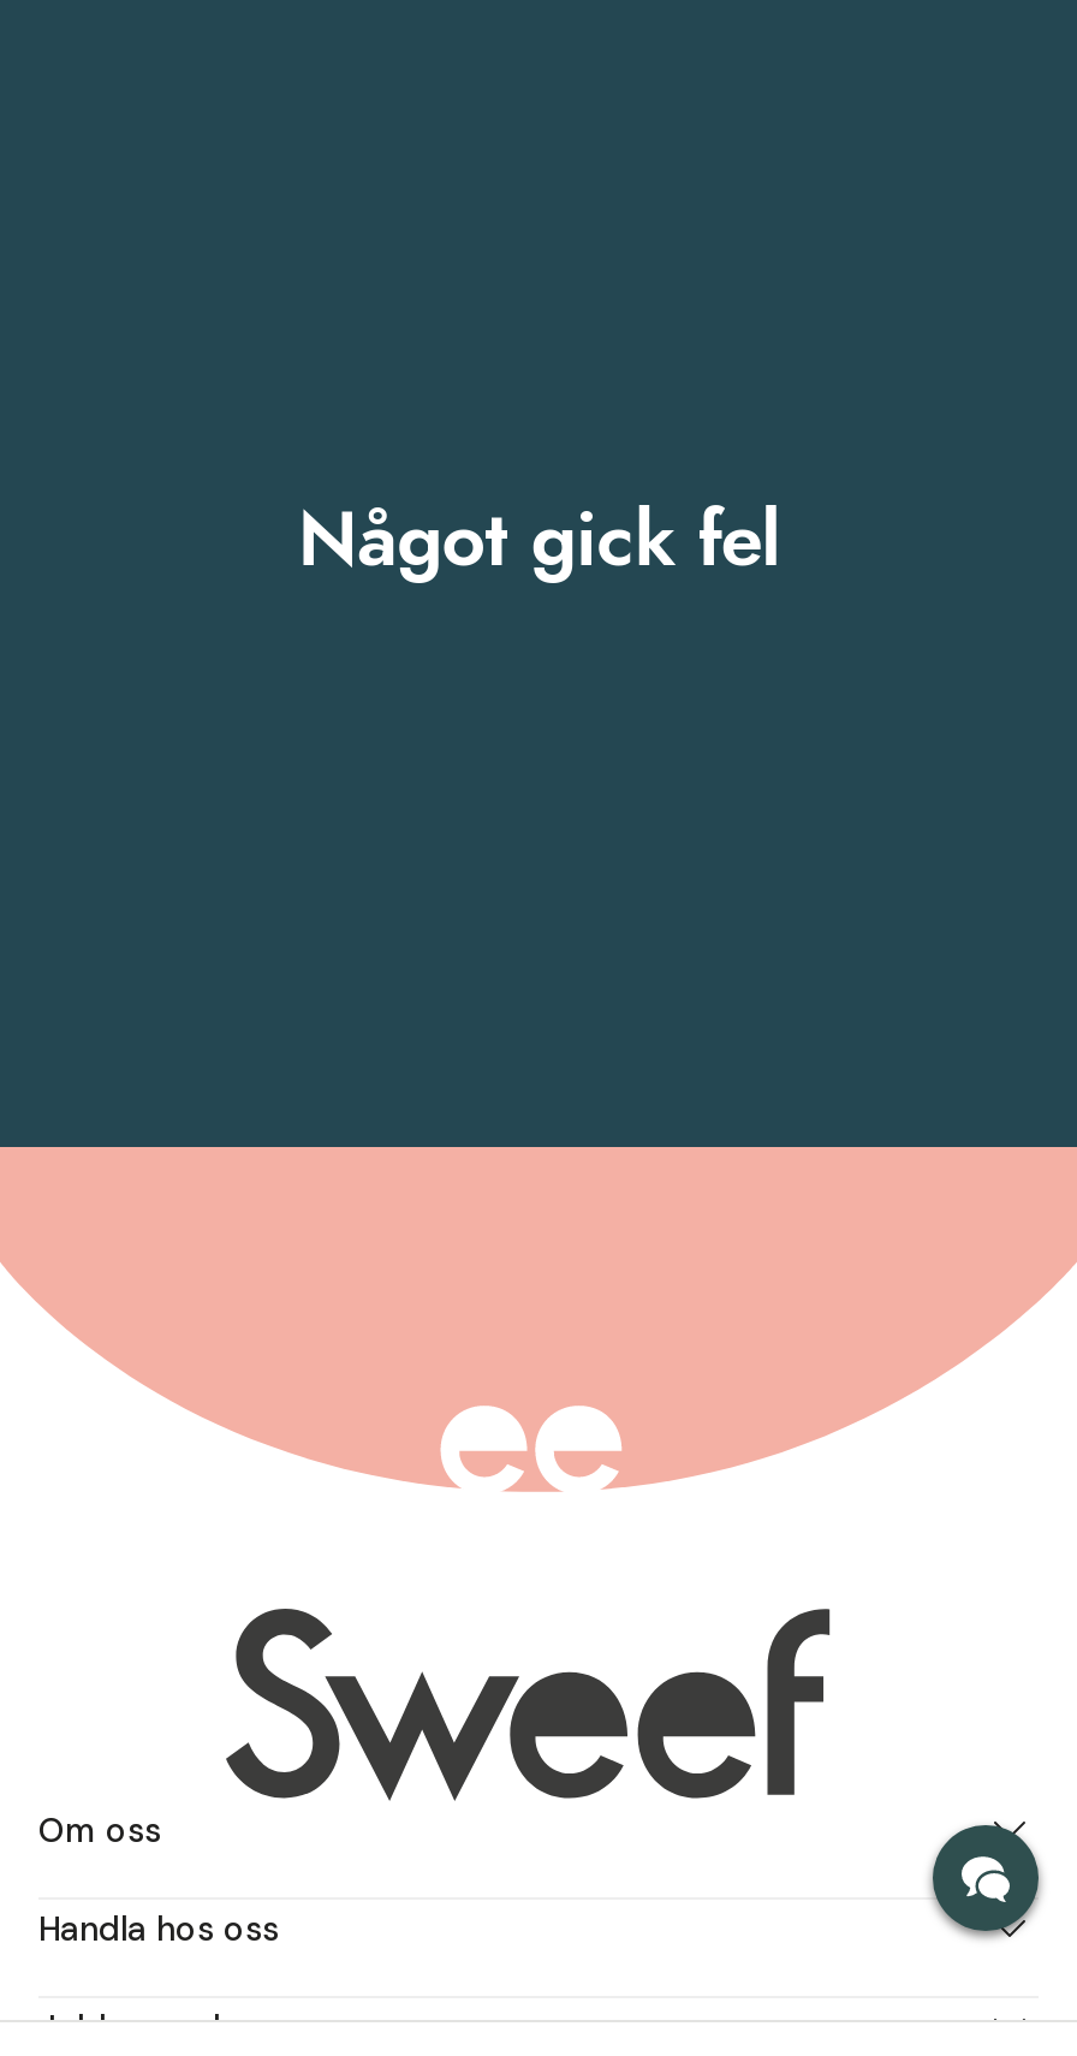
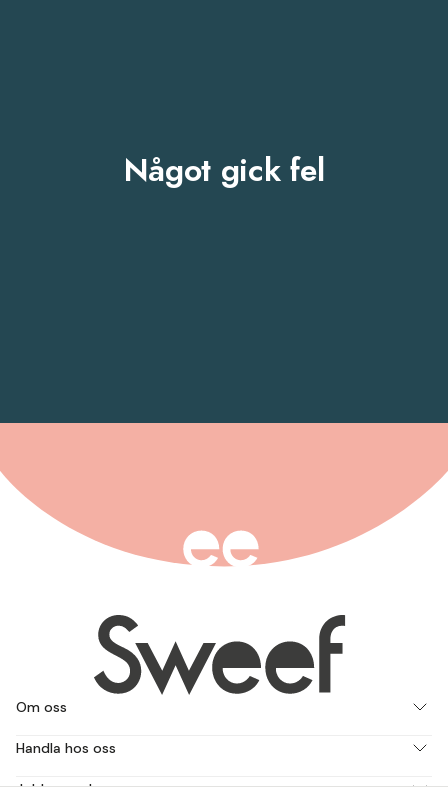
[928,1823,1043,1941] [image] -> none

